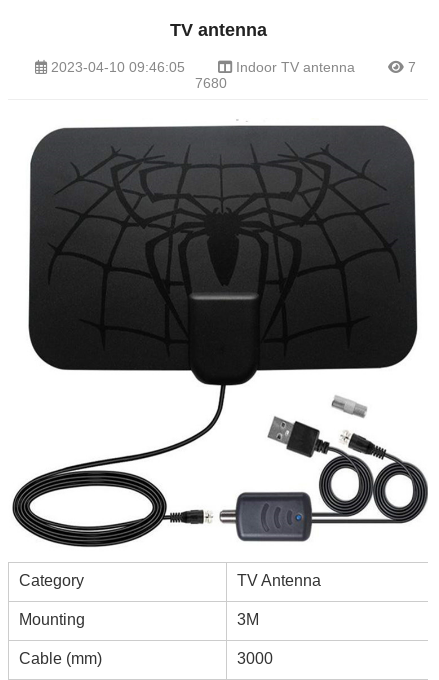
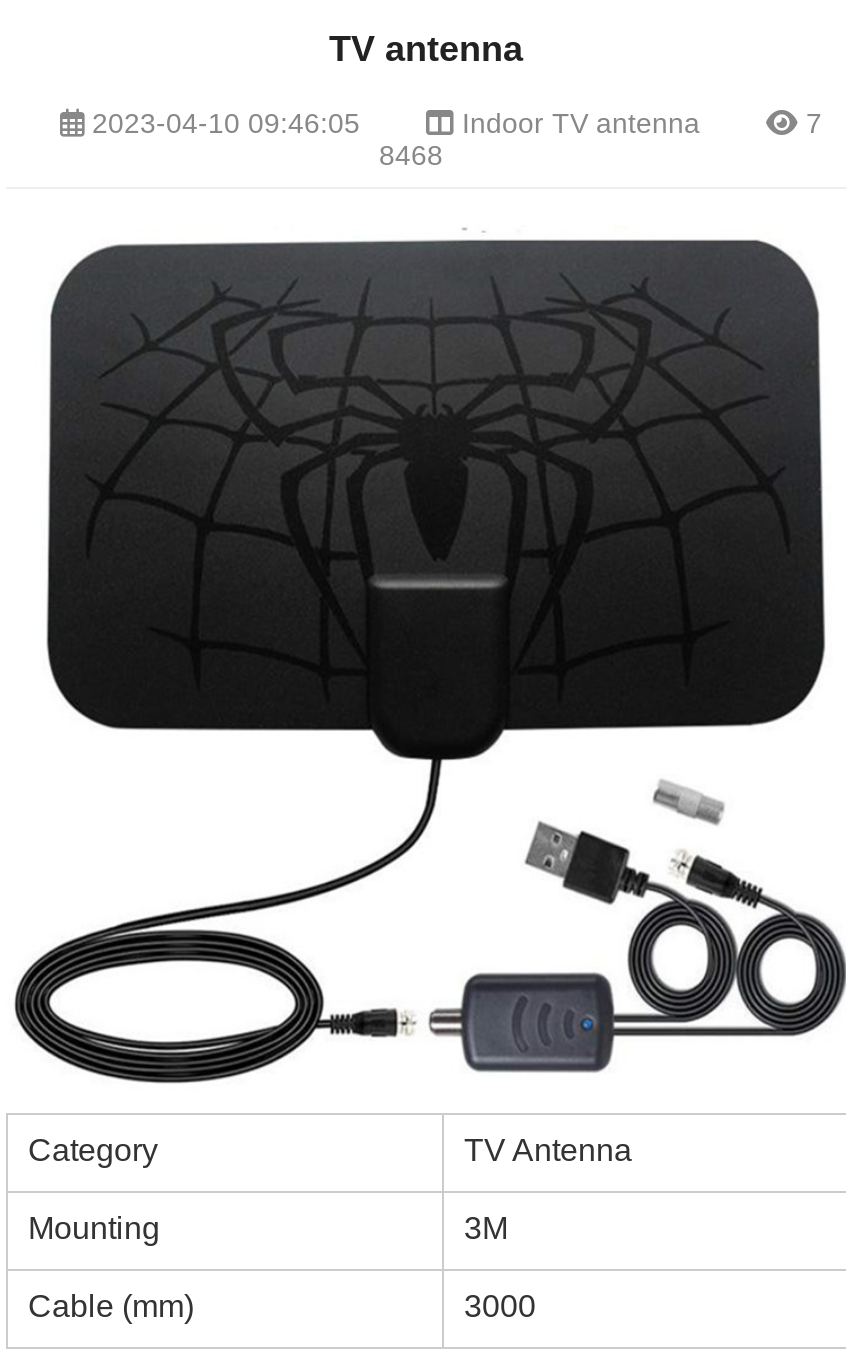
[194,75,226,91] 7680 -> [379,140,443,172] 8468

